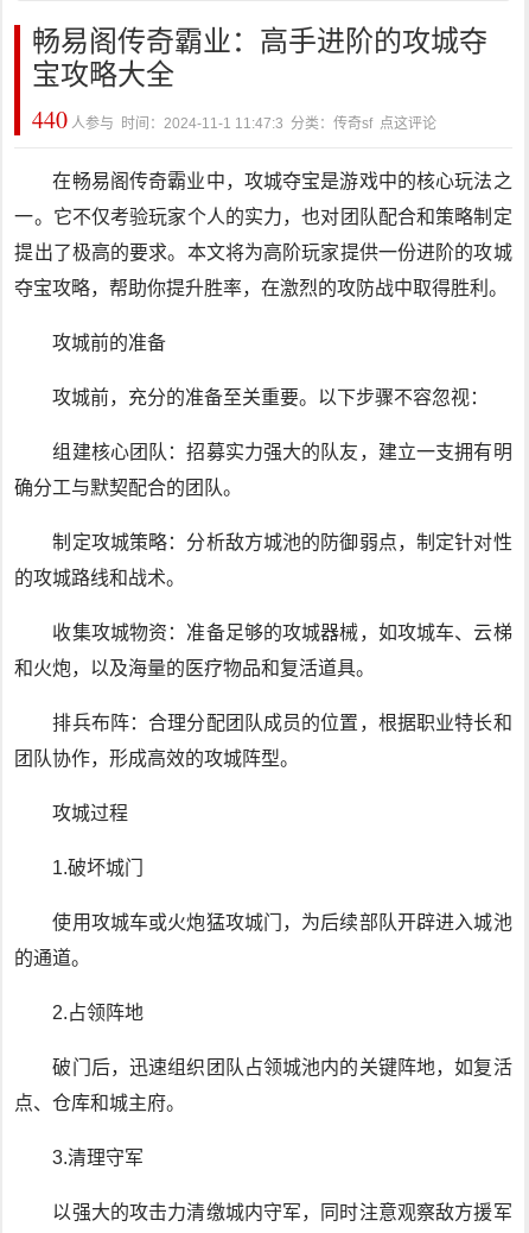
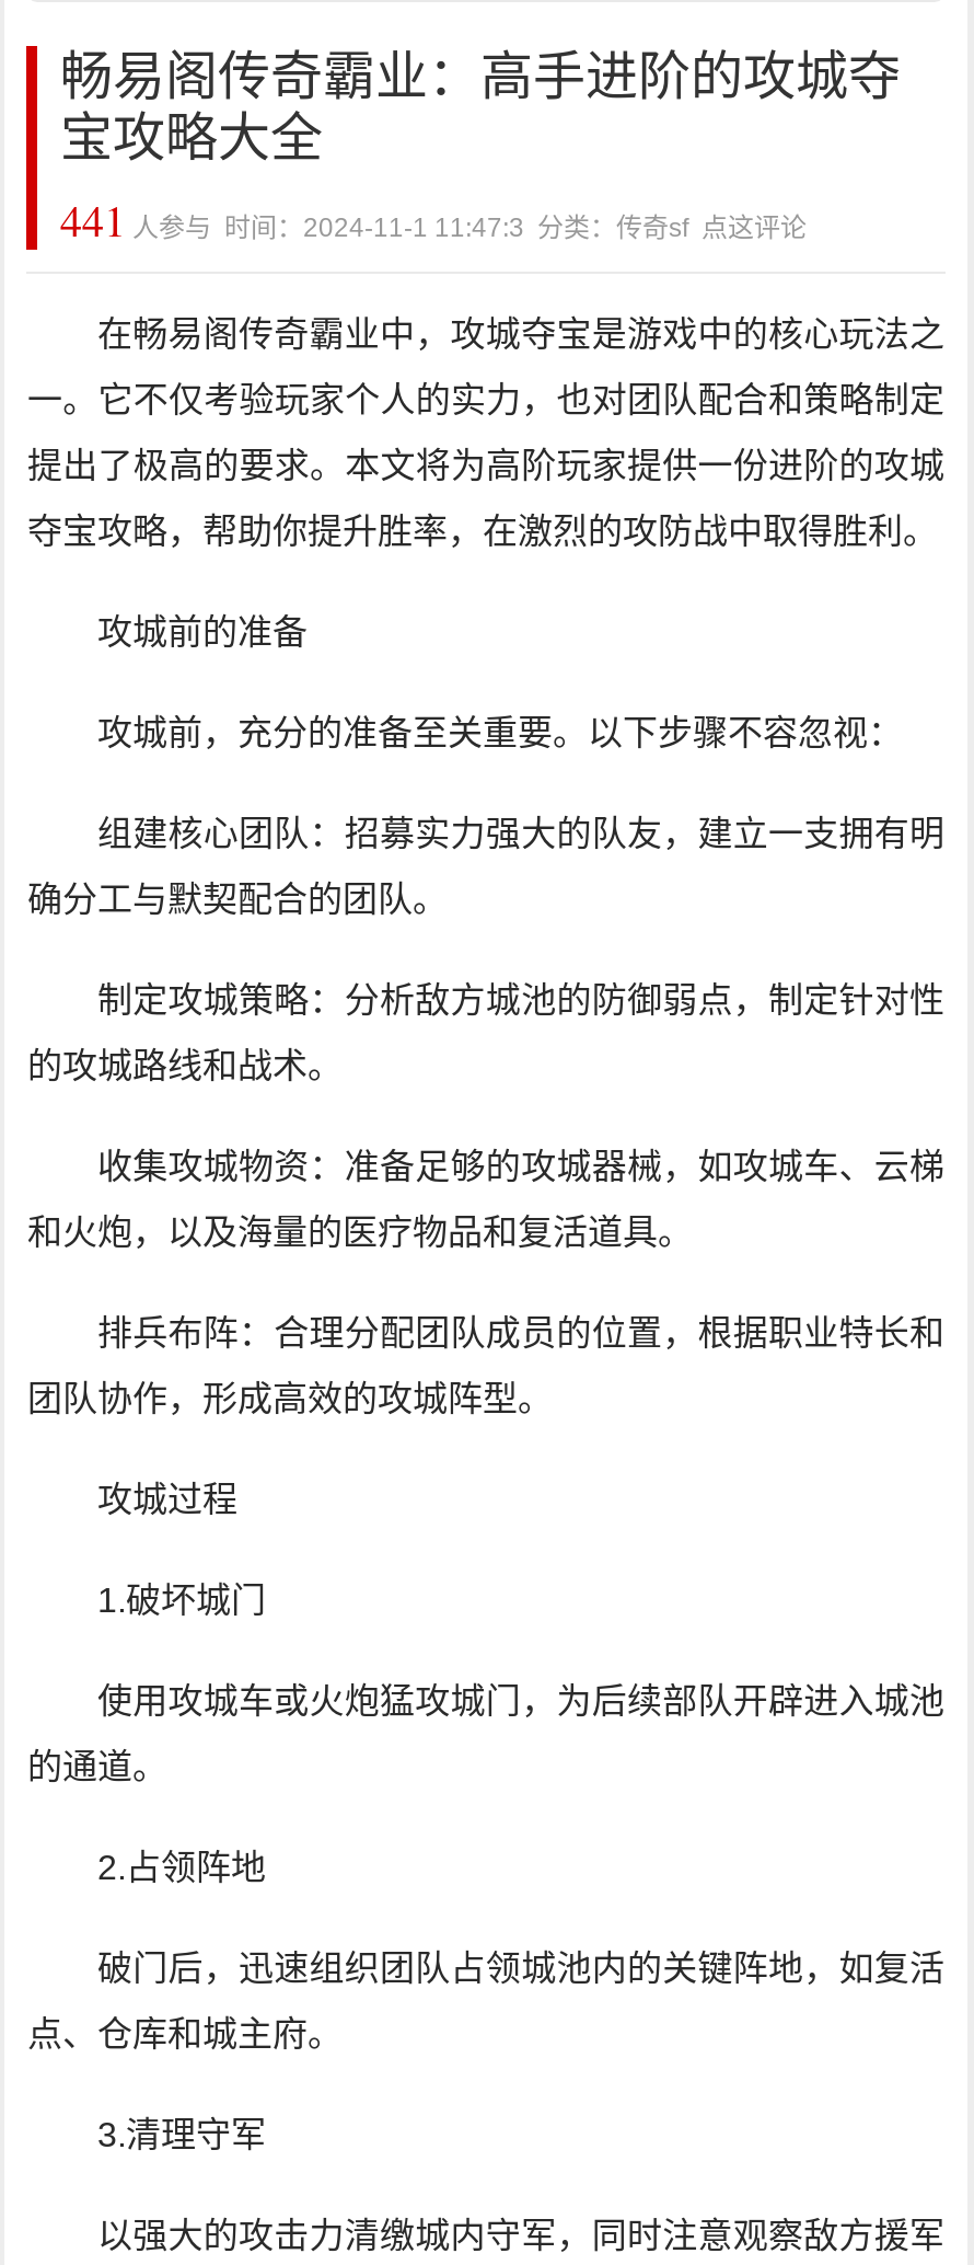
[33,103,437,135] 440人参与 时间：2024-11-1 11:47:3 分类：传奇sf点这评论 -> [60,191,807,250] 441人参与 时间：2024-11-1 11:47:3 分类：传奇sf点这评论

